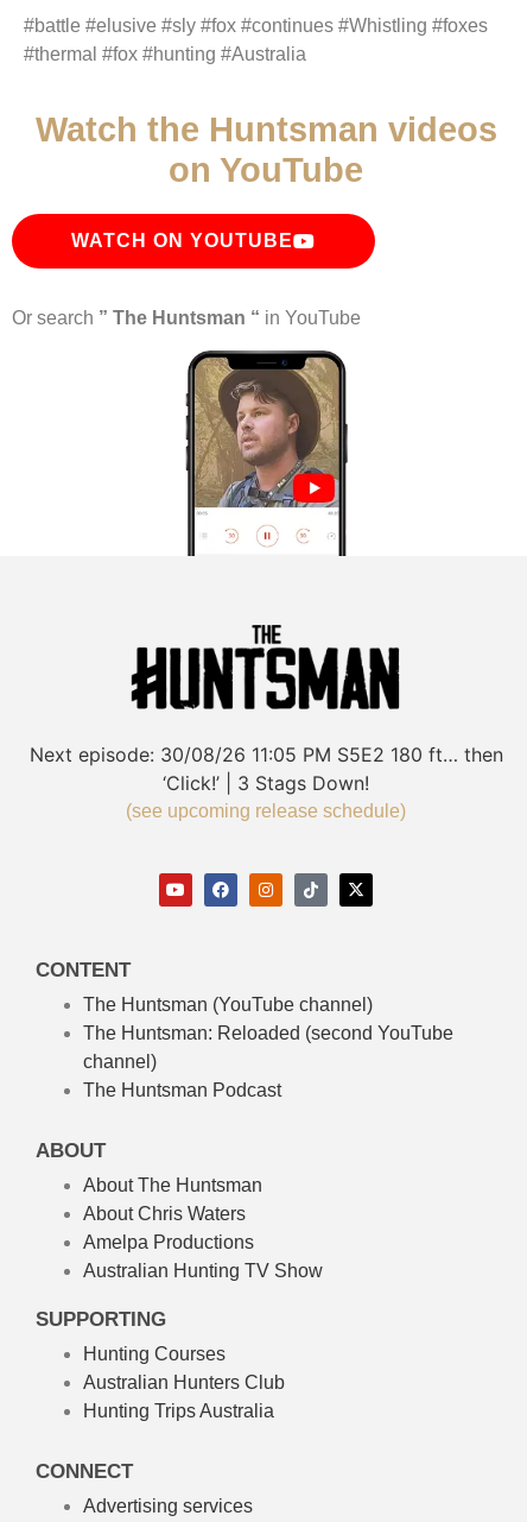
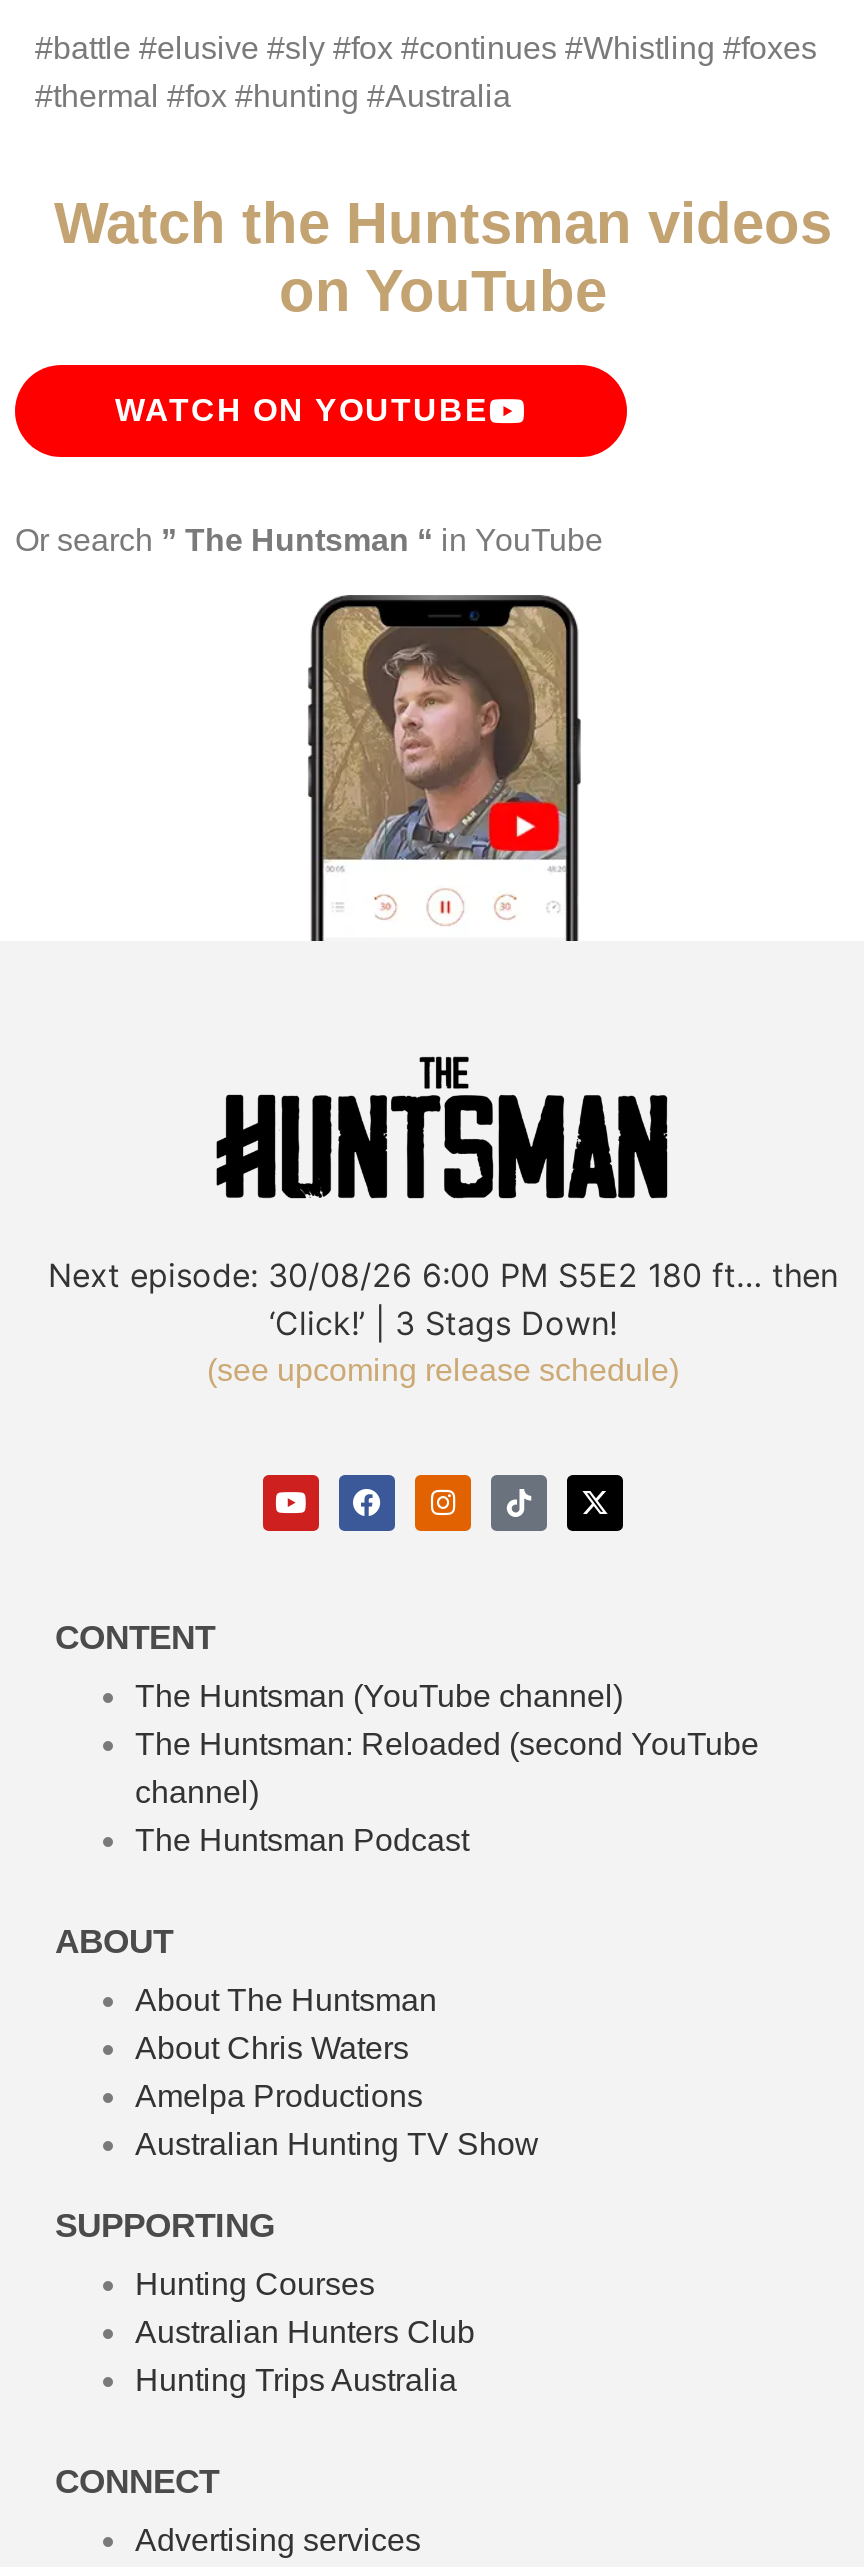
[29,743,503,766] Next episode: 30/08/26 11:05 PM S5E2 180 ft… then -> [48,1255,838,1295] Next episode: 30/08/26 6:00 PM S5E2 180 ft… then

